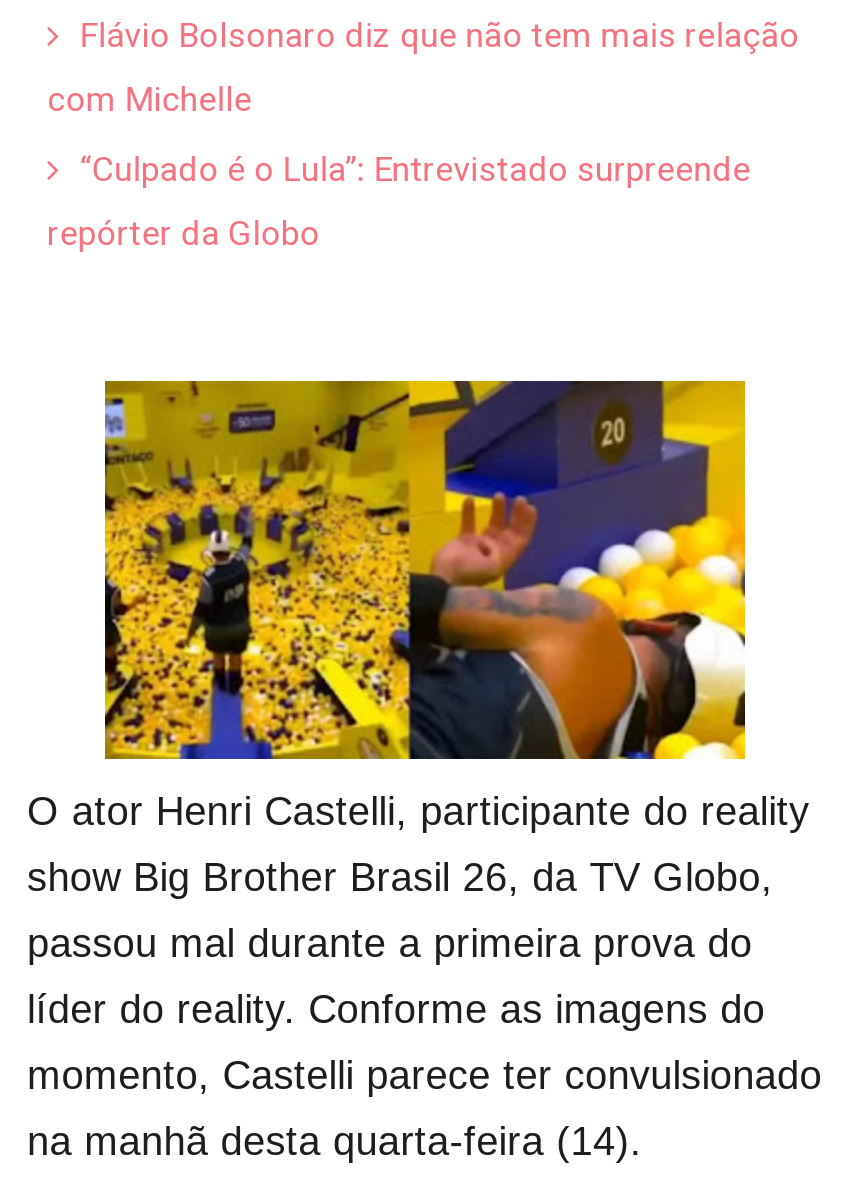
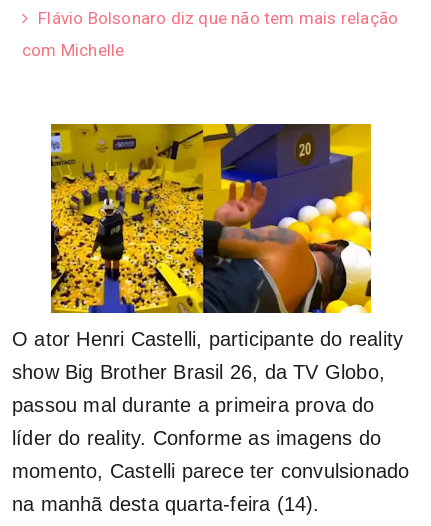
[47,149,751,253] “Culpado é o Lula”: Entrevistado surpreende | repórter da Globo -> none

